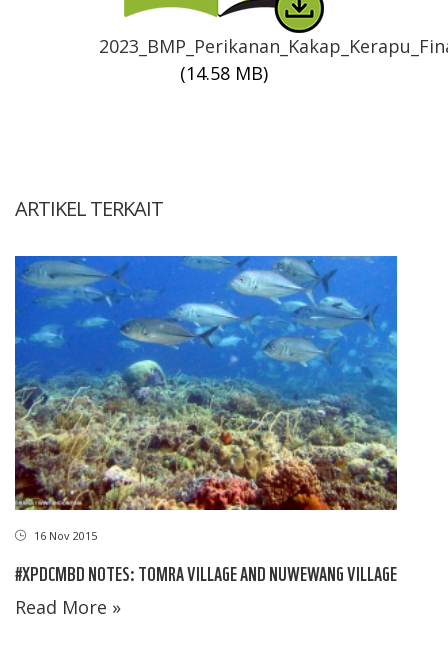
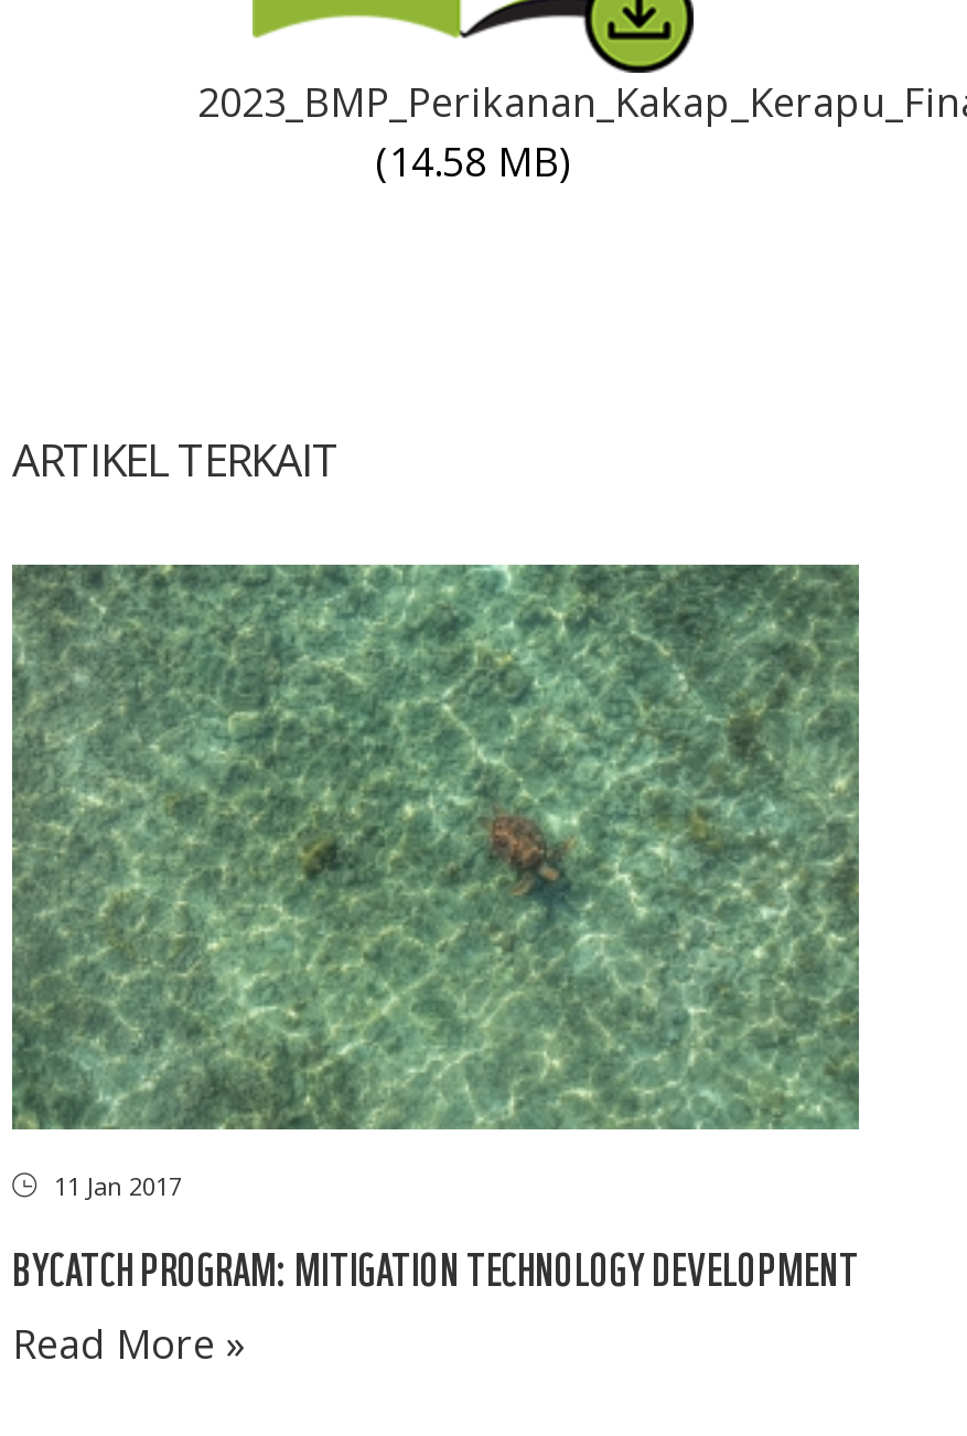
[14,255,399,543] [image] | 16 Nov 2015 -> [10,562,861,1201] [image] | 11 Jan 2017
[15,560,397,585] #XPDCMBD NOTES: TOMRA VILLAGE AND NUWEWANG VILLAGE -> [12,1239,859,1294] BYCATCH PROGRAM: MITIGATION TECHNOLOGY DEVELOPMENT

